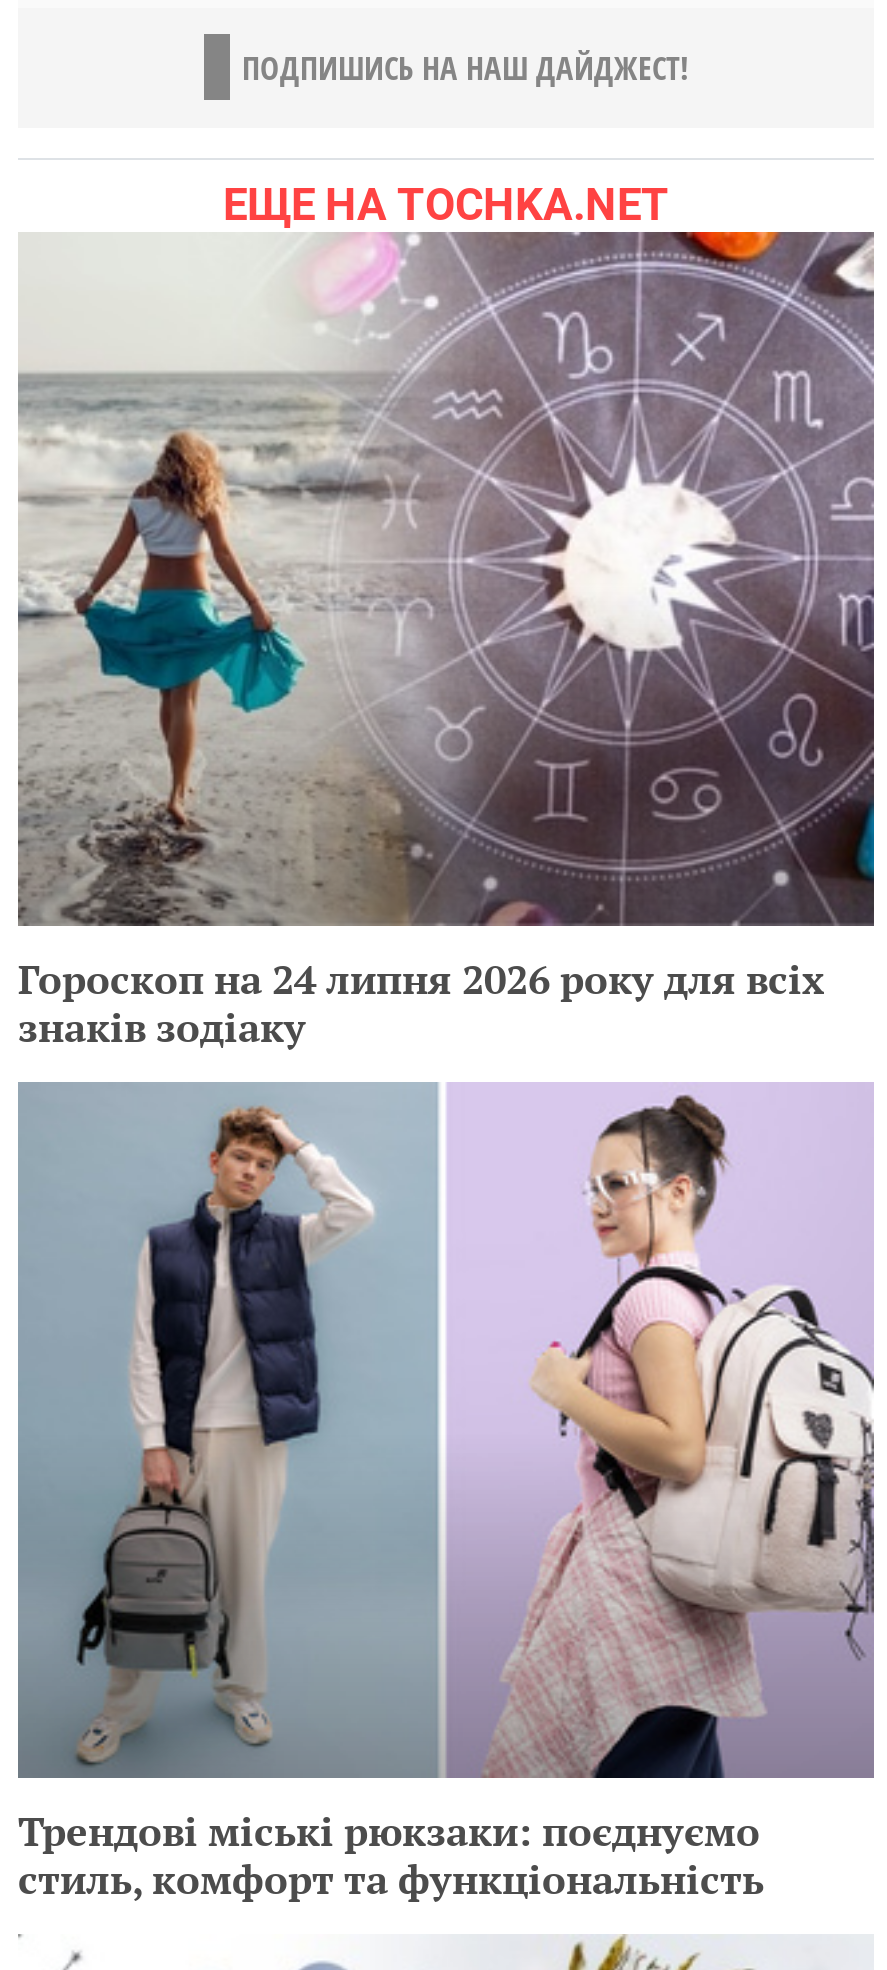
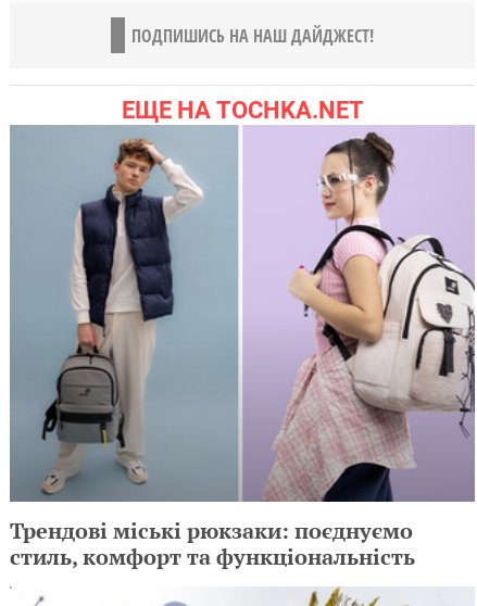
[18,230,876,1054] [image] | Гороскоп на 24 липня 2026 року для всіх | знаків зодіаку -> none

